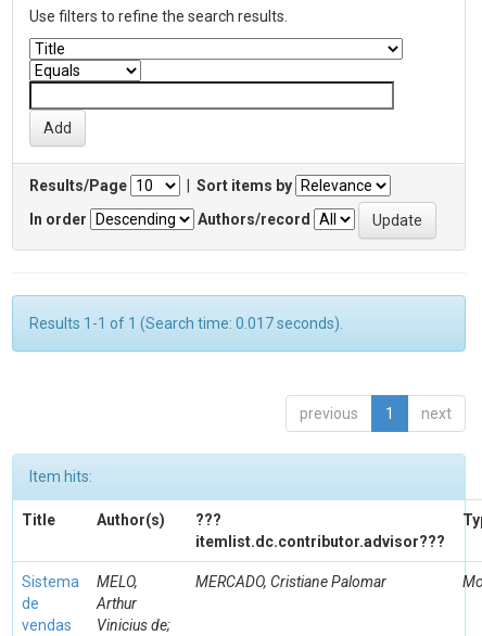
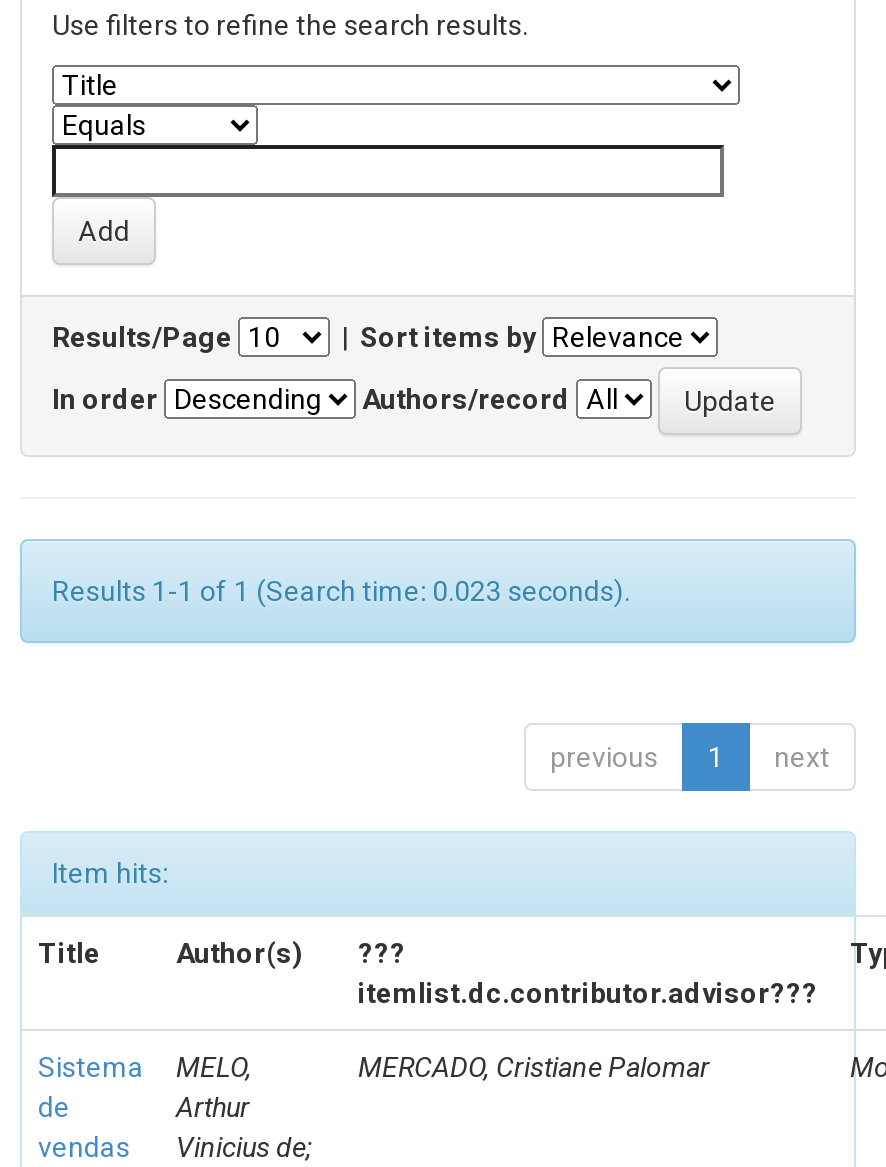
[29,315,343,332] Results 1-1 of 1 (Search time: 0.017 seconds). -> [52,575,630,607] Results 1-1 of 1 (Search time: 0.023 seconds).

